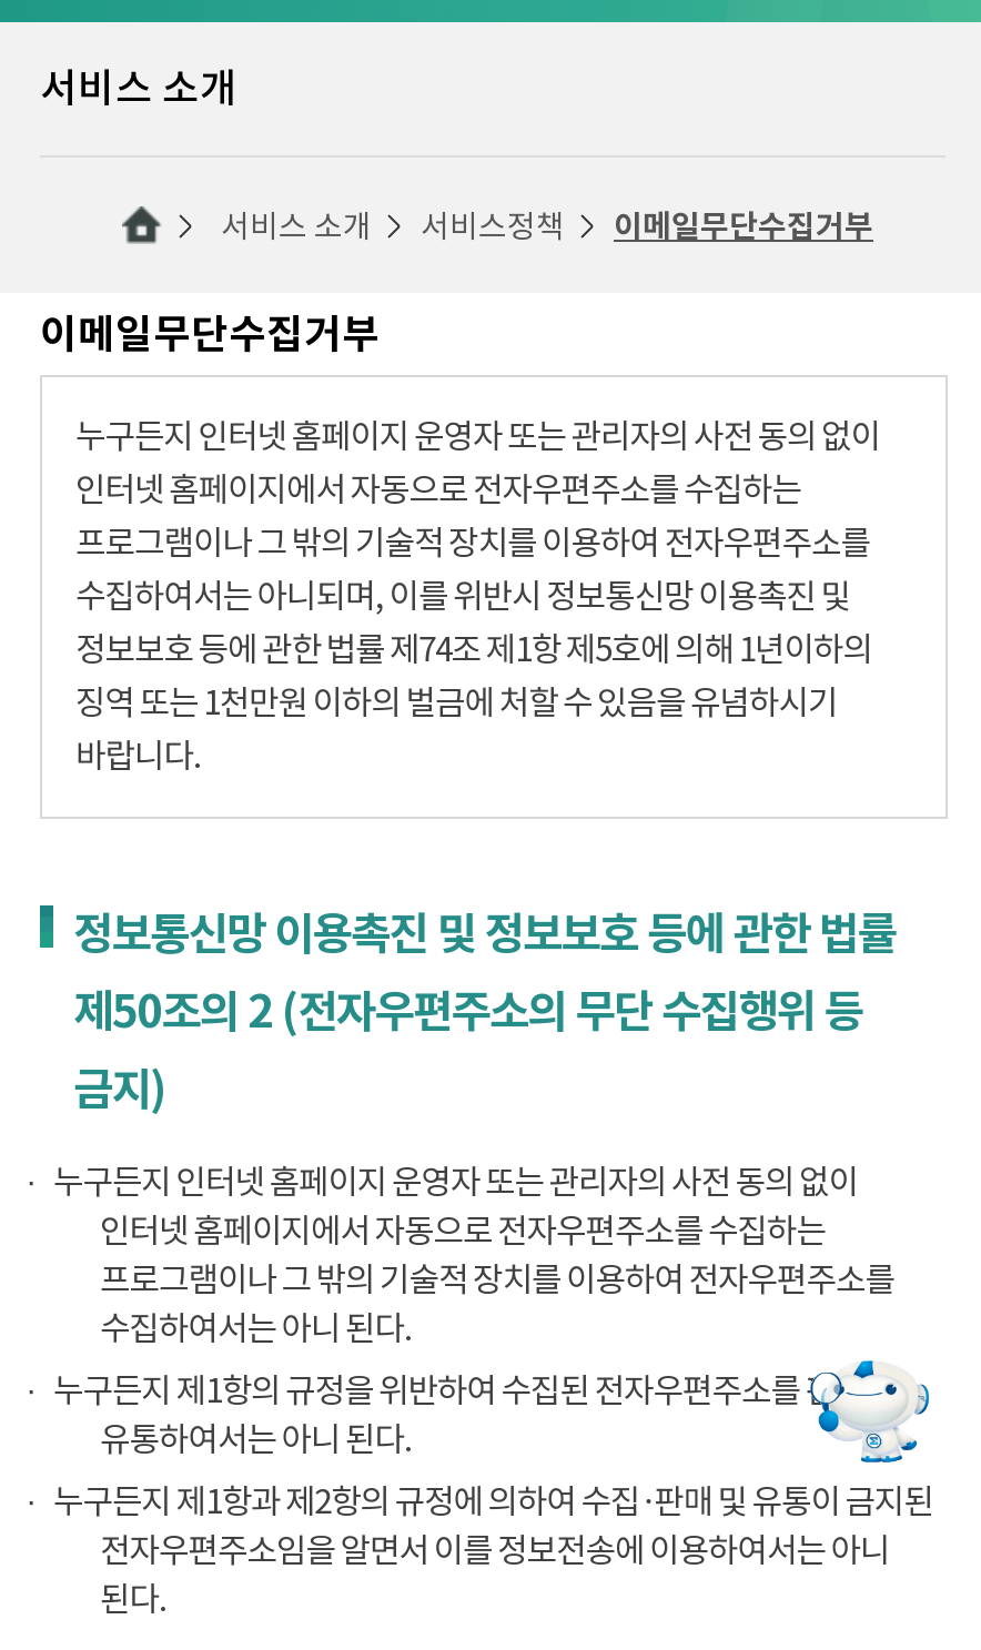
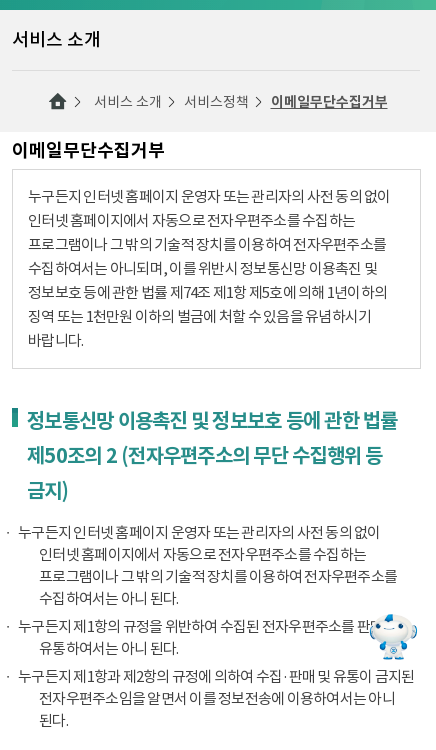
[817,1383,939,1465] [image] -> [363,613,418,661] [image]

